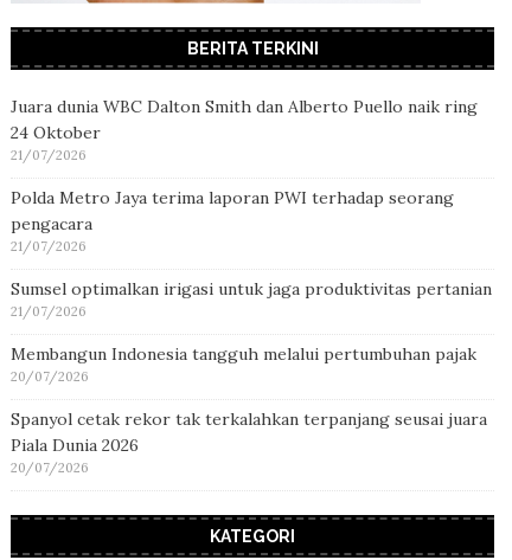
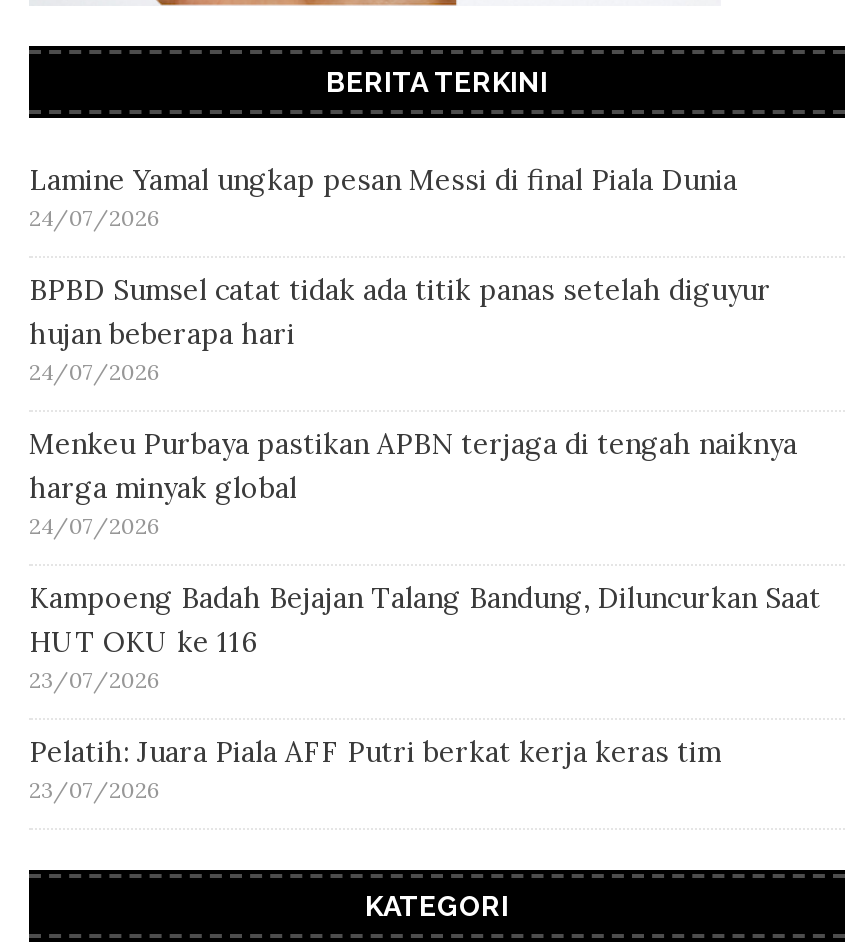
[11,96,478,164] Juara dunia WBC Dalton Smith dan Alberto Puello naik ring | 24 Oktober | 21/07/2026 -> [29,163,737,233] Lamine Yamal ungkap pesan Messi di final Piala Dunia | 24/07/2026
[11,187,454,255] Polda Metro Jaya terima laporan PWI terhadap seorang | pengacara | 21/07/2026 -> [29,273,771,387] BPBD Sumsel catat tidak ada titik panas setelah diguyur | hujan beberapa hari | 24/07/2026
[11,279,492,320] Sumsel optimalkan irigasi untuk jaga produktivitas pertanian | 21/07/2026 -> [29,427,797,541] Menkeu Purbaya pastikan APBN terjaga di tengah naiknya | harga minyak global | 24/07/2026
[11,344,476,385] Membangun Indonesia tangguh melalui pertumbuhan pajak | 20/07/2026 -> [29,581,821,695] Kampoeng Badah Bejajan Talang Bandung, Diluncurkan Saat | HUT OKU ke 116 | 23/07/2026
[11,409,487,476] Spanyol cetak rekor tak terkalahkan terpanjang seusai juara | Piala Dunia 2026 | 20/07/2026 -> [29,735,721,805] Pelatih: Juara Piala AFF Putri berkat kerja keras tim | 23/07/2026

